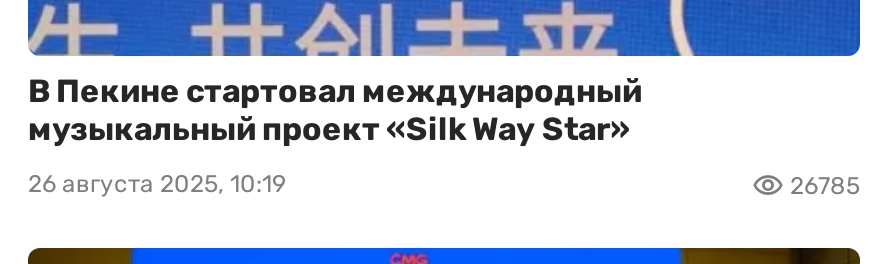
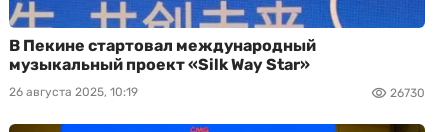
[790,172,860,200] 26785 -> [390,86,425,100] 26730

